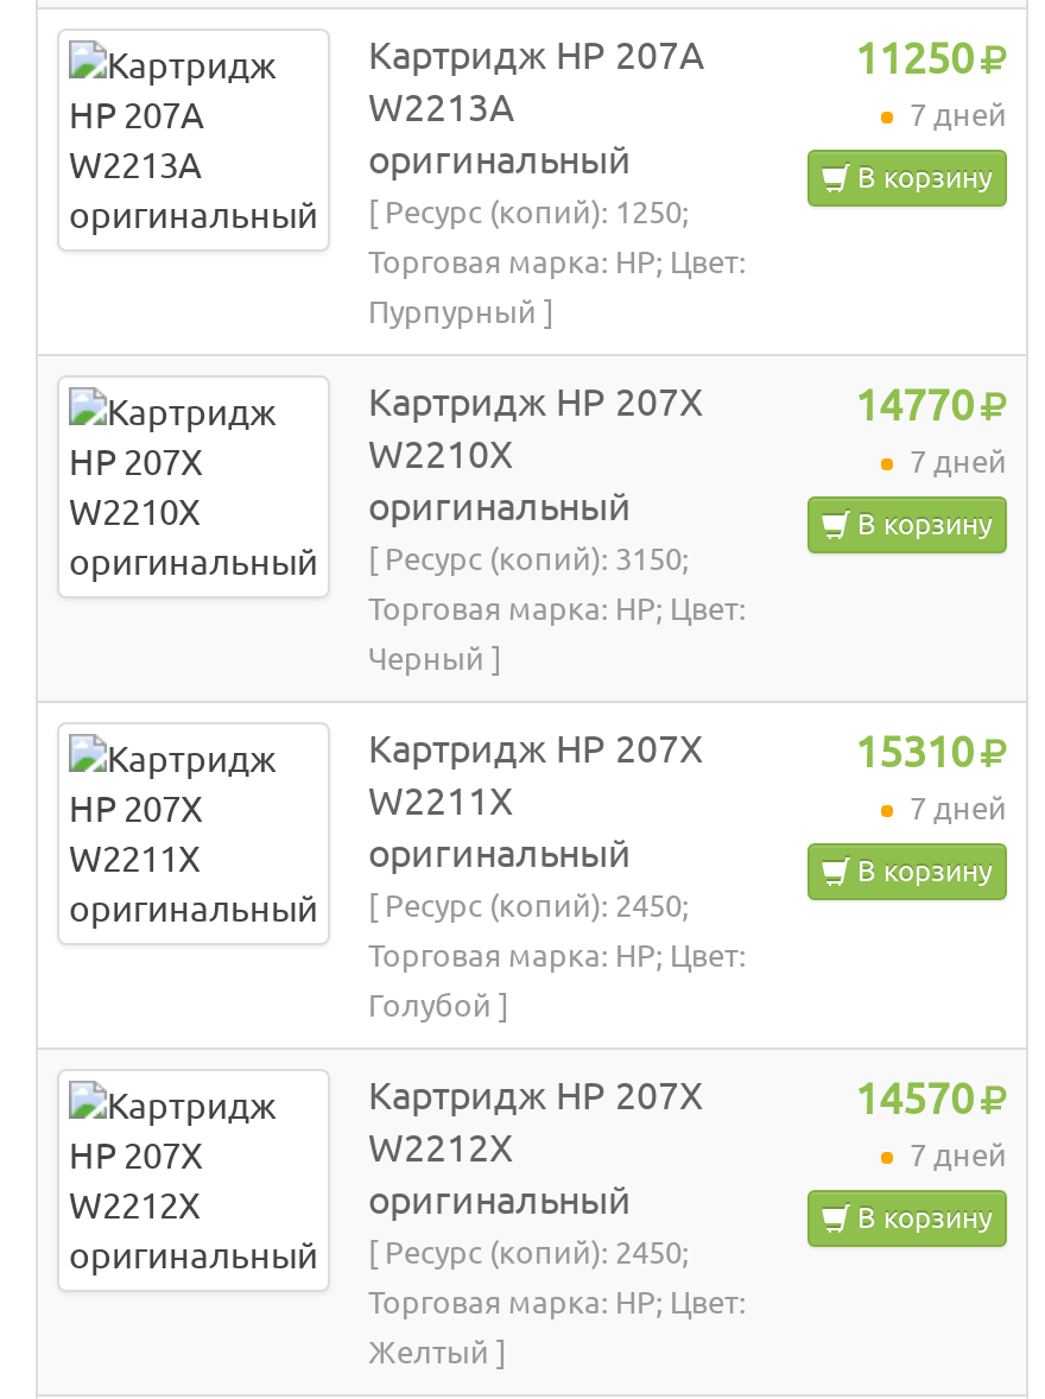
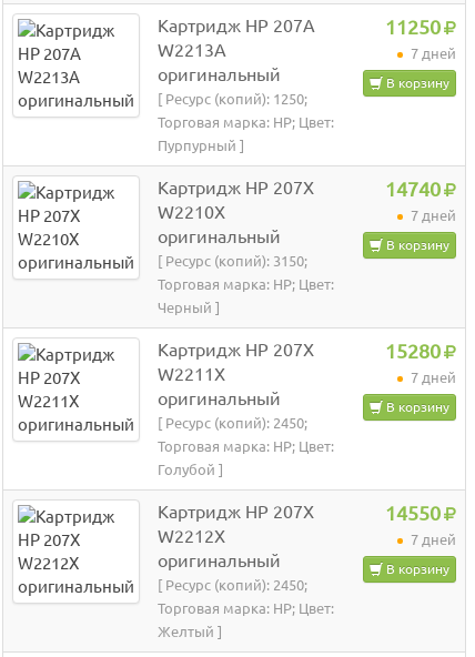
[855,381,974,428] 14770 -> [385,178,441,200] 14740
[855,728,974,775] 15310 -> [385,340,441,362] 15280
[855,1074,974,1122] 14570 -> [385,502,441,524] 14550

